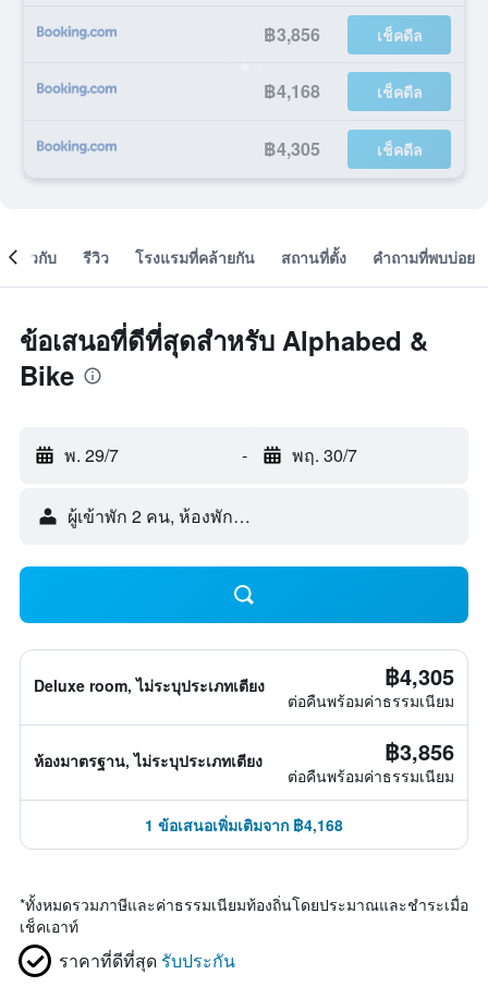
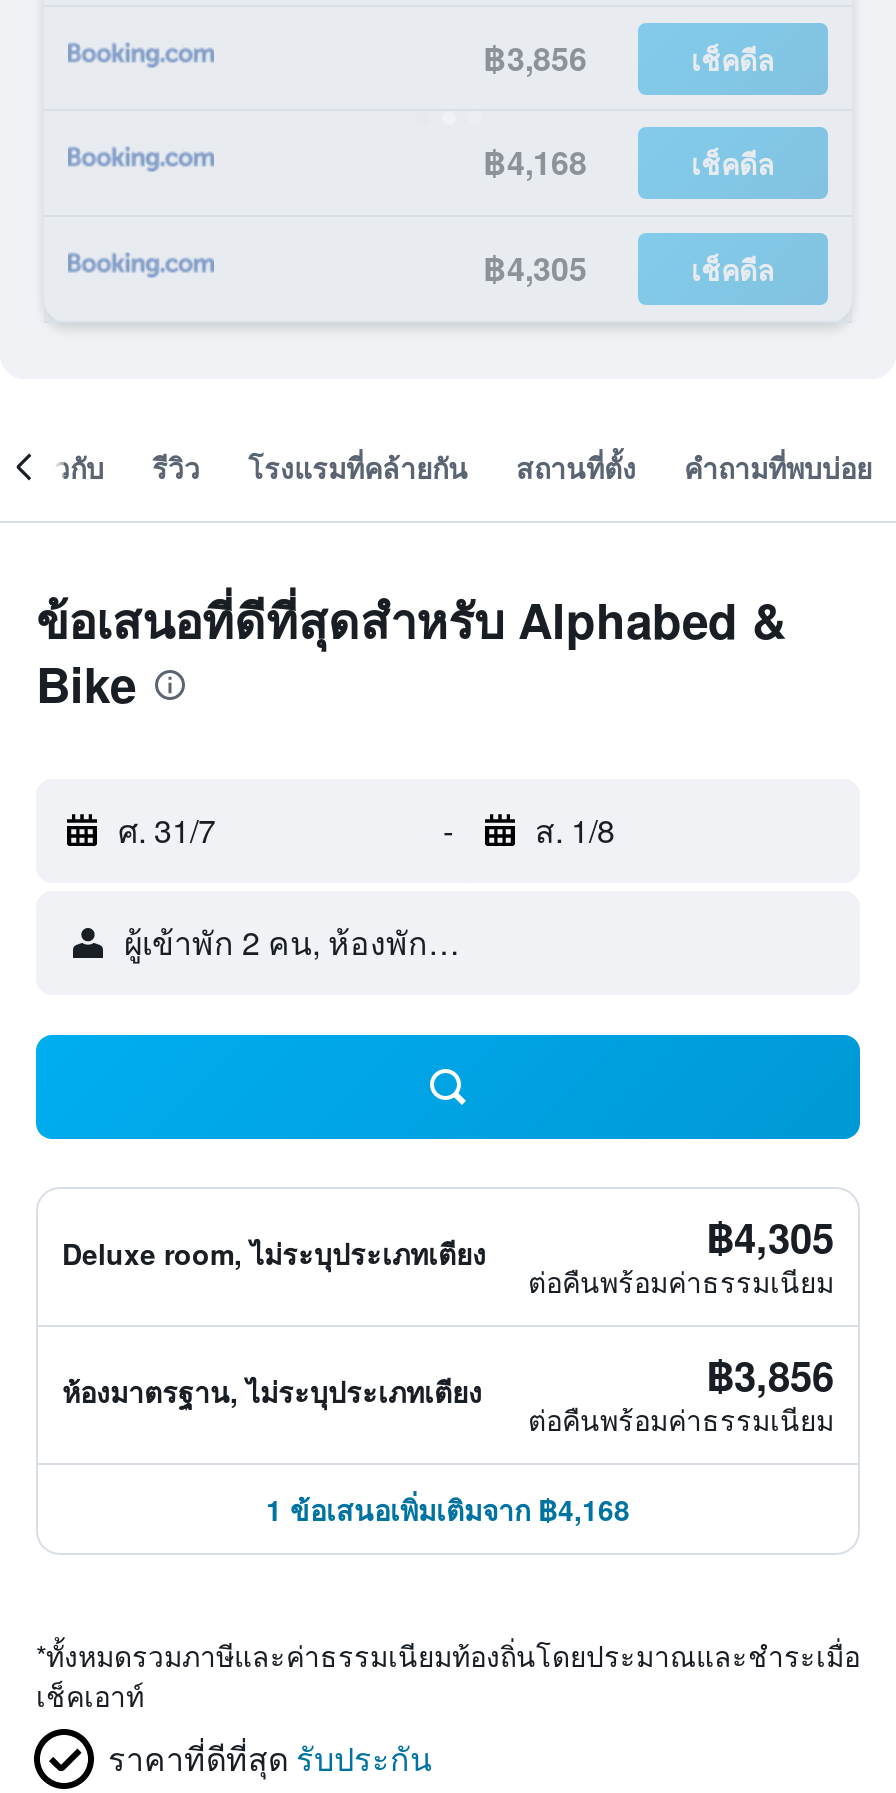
[64,442,119,467] พ. 29/7 -> [118,807,216,853] ศ. 31/7
[291,442,357,467] พฤ. 30/7 -> [535,807,615,853] ส. 1/8

